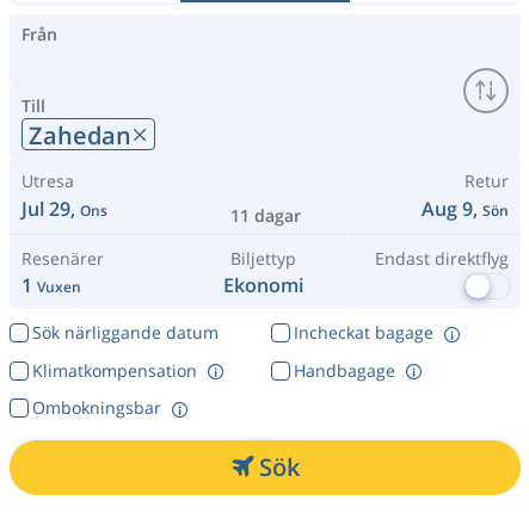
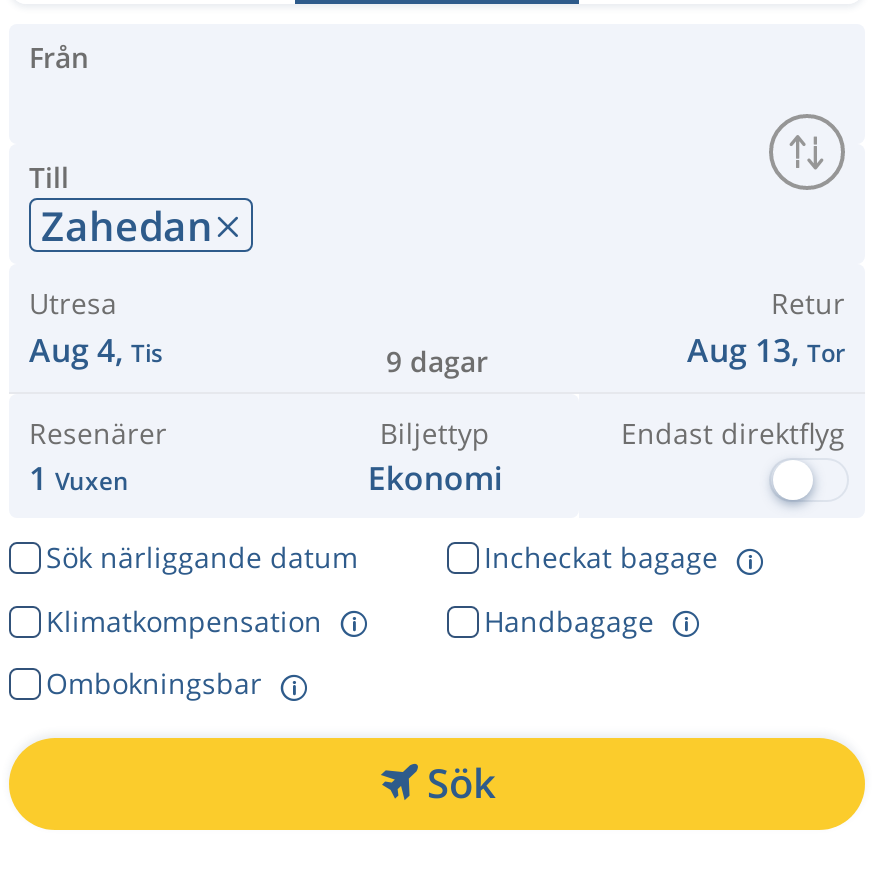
[21,196,300,227] Jul 29, Ons | 11 dagar -> [29,328,488,380] Aug 4, Tis | 9 dagar
[422,196,509,222] Aug 9, Sön -> [687,328,845,372] Aug 13, Tor

